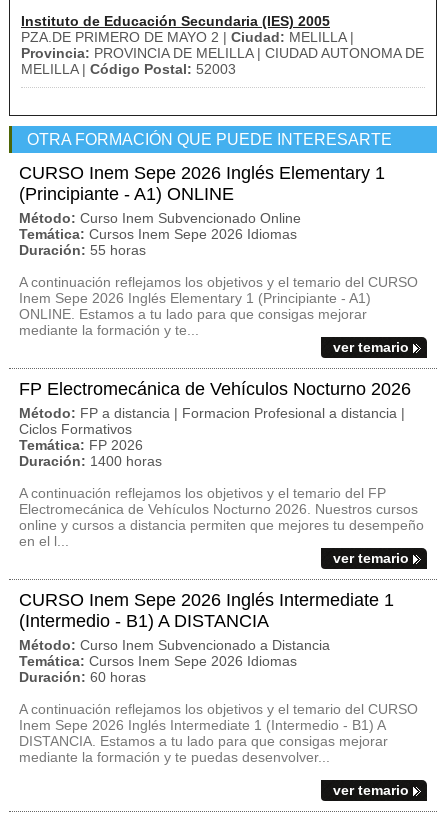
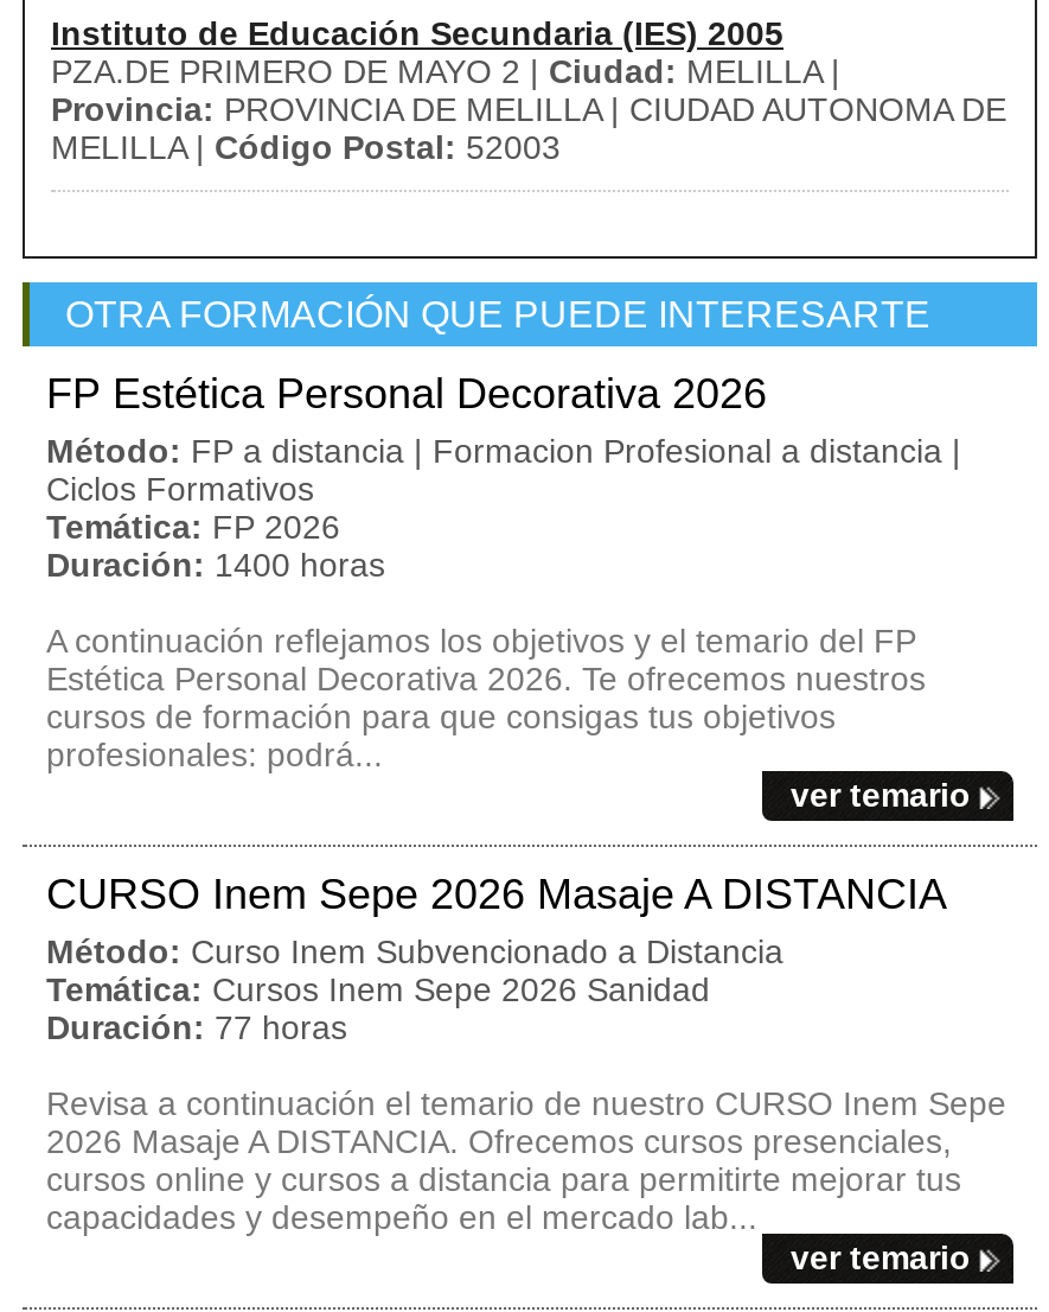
[19,163,418,399] CURSO Inem Sepe 2026 Inglés Elementary 1 | (Principiante - A1) ONLINE | Método: Curso Inem Subvencionado Online | Temática: Cursos Inem Sepe 2026 Idiomas | Duración: 55 horas | A continuación reflejamos los objetivos y el temario del CURSO | Inem Sepe 2026 Inglés Elementary 1 (Principiante - A1) | ONLINE. Estamos a tu lado para que consigas mejorar | mediante la formación y te... | ver temario | FP Electromecánica de Vehículos Nocturno 2026 -> [46,370,767,418] FP Estética Personal Decorativa 2026
[19,501,424,549] Electromecánica de Vehículos Nocturno 2026. Nuestros cursos | online y cursos a distancia permiten que mejores tu desempeño | en el l... -> [46,660,926,773] Estética Personal Decorativa 2026. Te ofrecemos nuestros | cursos de formación para que consigas tus objetivos | profesionales: podrá...
[19,590,394,631] CURSO Inem Sepe 2026 Inglés Intermediate 1 | (Intermedio - B1) A DISTANCIA -> [46,871,947,918] CURSO Inem Sepe 2026 Masaje A DISTANCIA
[19,653,297,685] Temática: Cursos Inem Sepe 2026 Idiomas | Duración: 60 horas -> [46,970,710,1046] Temática: Cursos Inem Sepe 2026 Sanidad | Duración: 77 horas
[19,701,418,765] A continuación reflejamos los objetivos y el temario del CURSO | Inem Sepe 2026 Inglés Intermediate 1 (Intermedio - B1) A | DISTANCIA. Estamos a tu lado para que consigas mejorar | mediante la formación y te puedas desenvolver... -> [46,1084,1006,1236] Revisa a continuación el temario de nuestro CURSO Inem Sepe | 2026 Masaje A DISTANCIA. Ofrecemos cursos presenciales, | cursos online y cursos a distancia para permitirte mejorar tus | capacidades y desempeño en el mercado lab...

